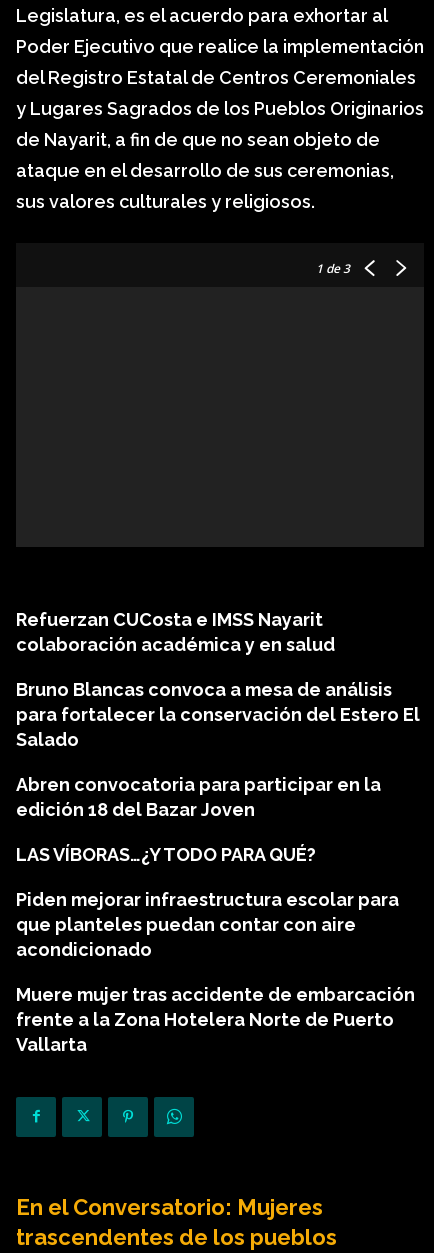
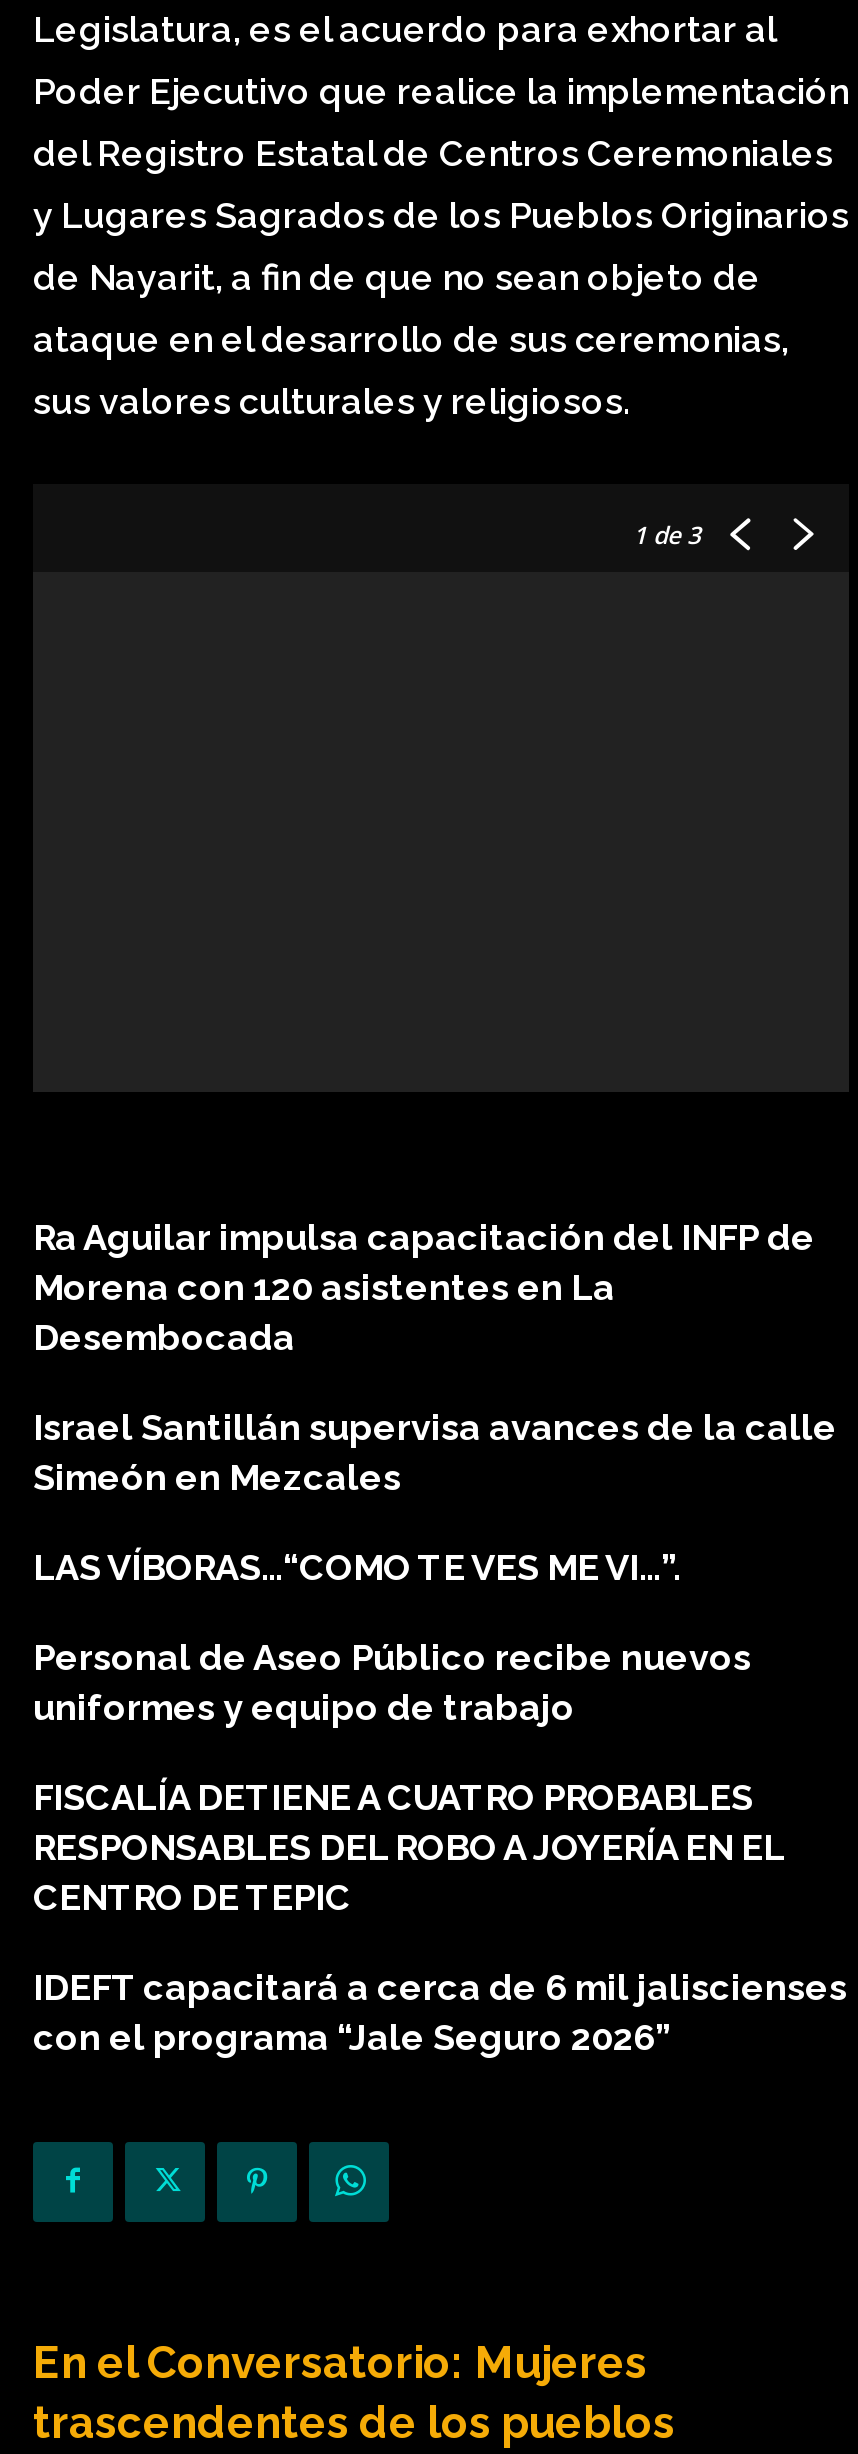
[16,609,335,655] Refuerzan CUCosta e IMSS Nayarit | colaboración académica y en salud -> [33,1217,815,1359] Ra Aguilar impulsa capacitación del INFP de | Morena con 120 asistentes en La | Desembocada
[16,679,420,750] Bruno Blancas convoca a mesa de análisis | para fortalecer la conservación del Estero El | Salado -> [33,1407,837,1499] Israel Santillán supervisa avances de la calle | Simeón en Mezcales
[16,774,381,820] Abren convocatoria para participar en la | edición 18 del Bazar Joven -> [33,1547,681,1589] LAS VÍBORAS…“COMO TE VES ME VI…”.
[16,844,316,865] LAS VÍBORAS…¿Y TODO PARA QUÉ? -> [33,1637,751,1729] Personal de Aseo Público recibe nuevos | uniformes y equipo de trabajo
[16,889,399,960] Piden mejorar infraestructura escolar para | que planteles puedan contar con aire | acondicionado -> [33,1777,785,1919] FISCALÍA DETIENE A CUATRO PROBABLES | RESPONSABLES DEL ROBO A JOYERÍA EN EL | CENTRO DE TEPIC
[16,984,415,1055] Muere mujer tras accidente de embarcación | frente a la Zona Hotelera Norte de Puerto | Vallarta -> [33,1967,847,2059] IDEFT capacitará a cerca de 6 mil jaliscienses | con el programa “Jale Seguro 2026”

